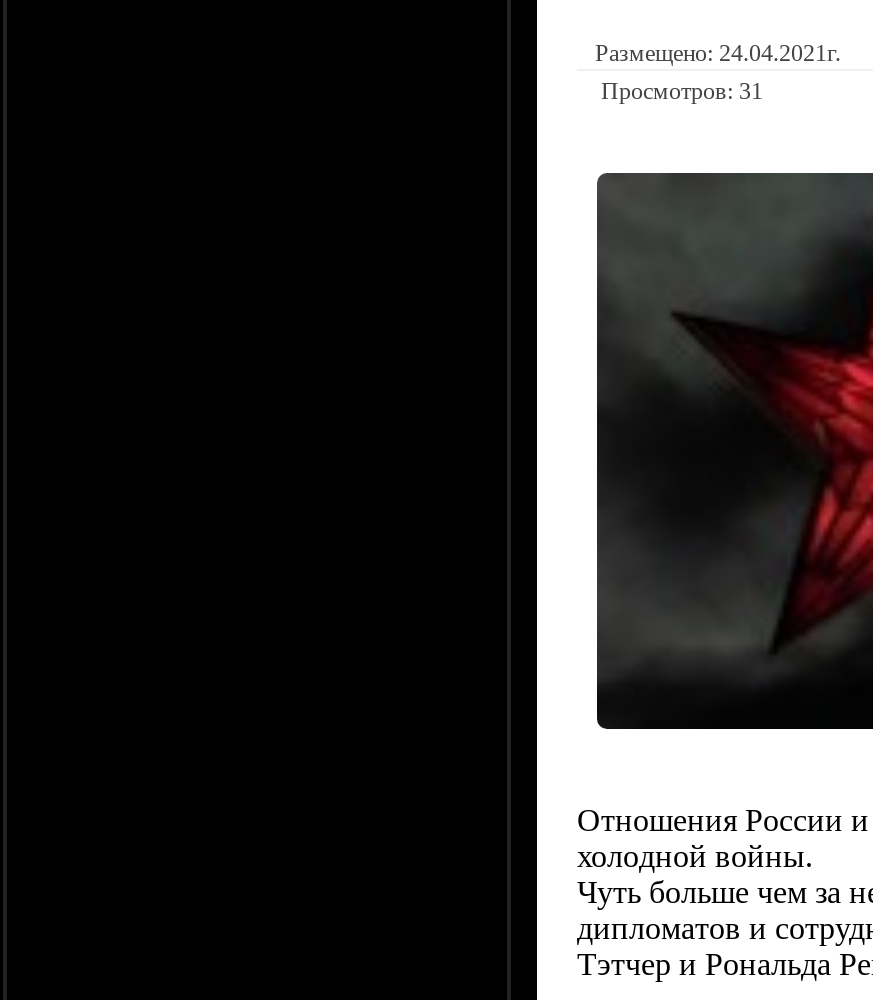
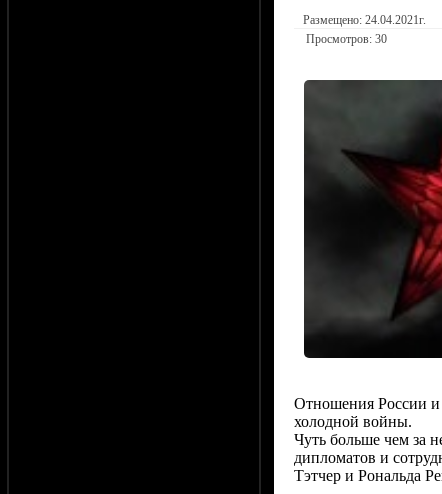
[601,77,763,105] Просмотров: 31 -> [306,32,387,46] Просмотров: 30

